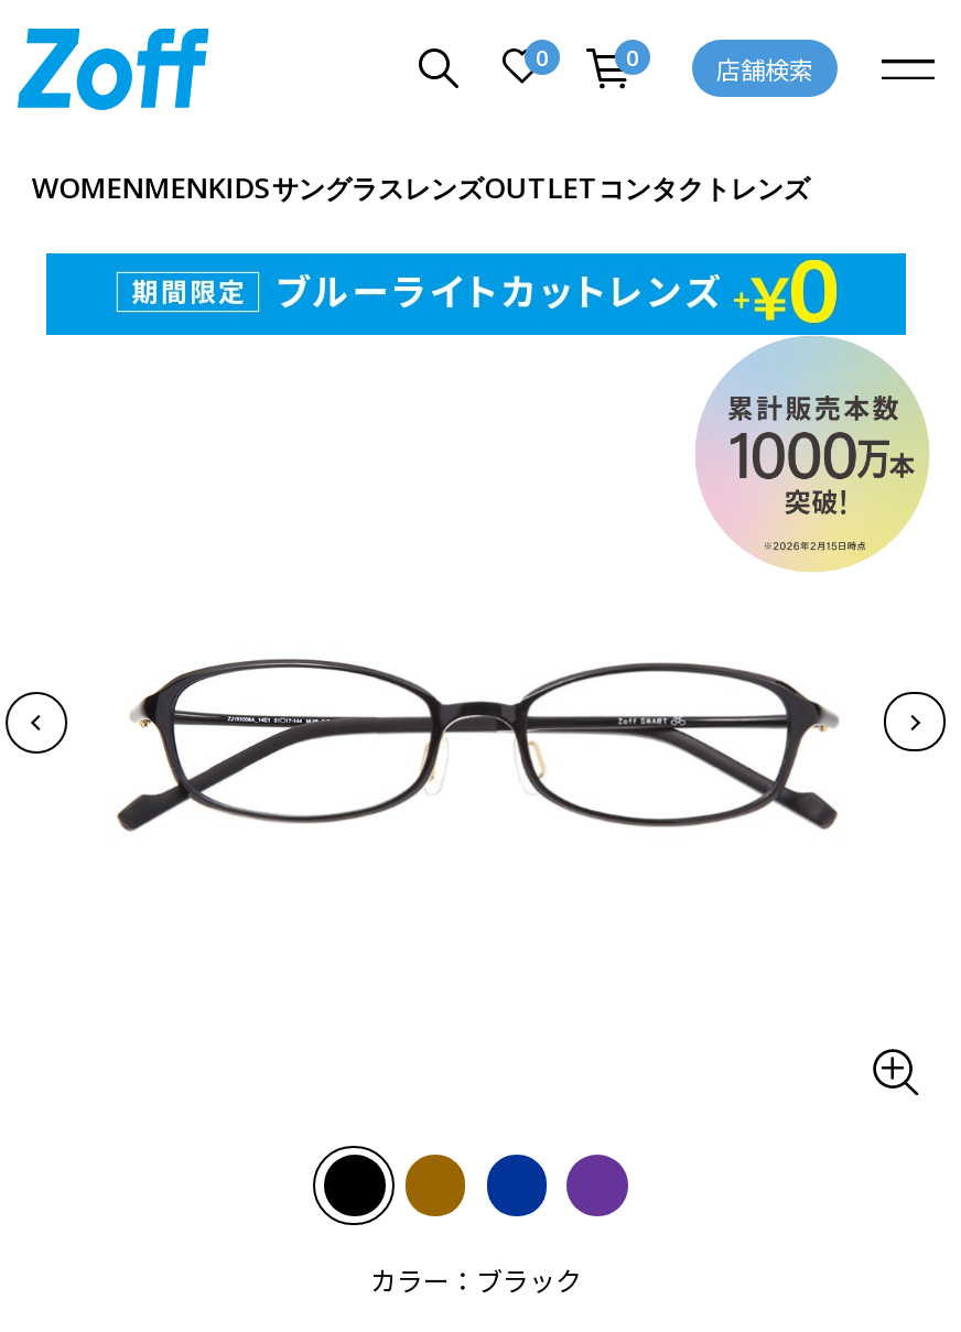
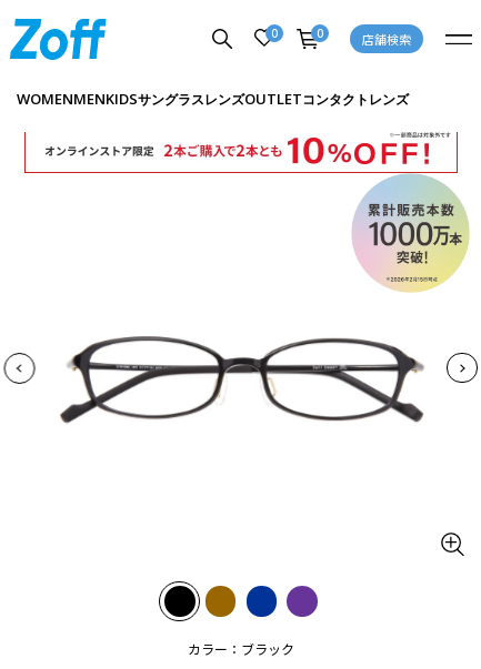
[44,251,908,337] [image] -> [23,132,459,174] [image]

